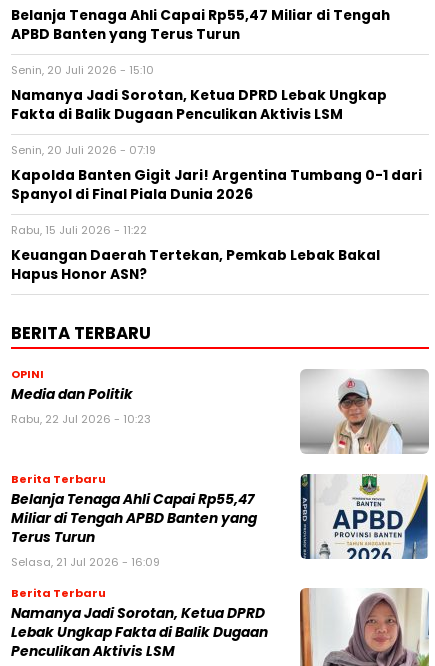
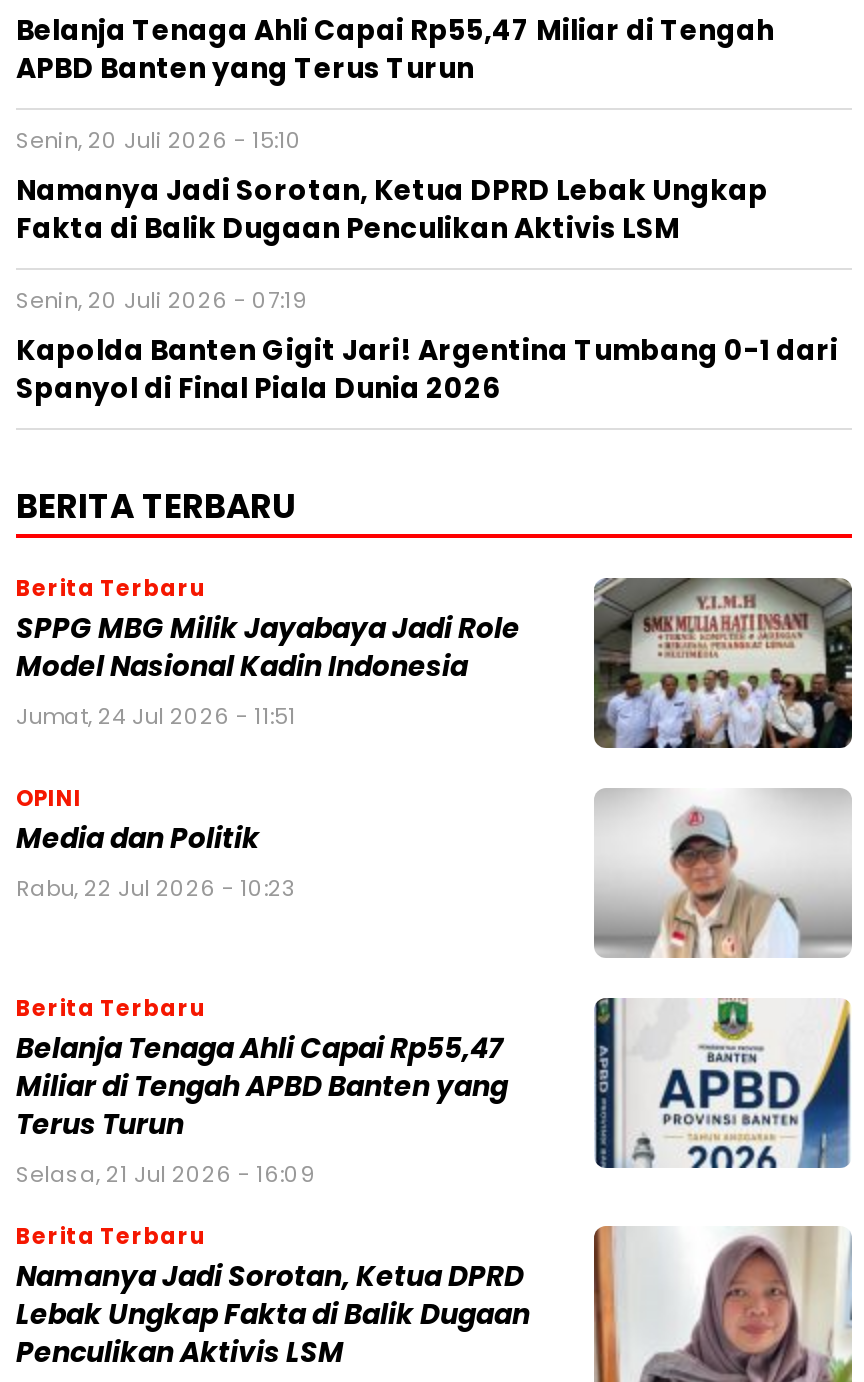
[11,222,380,284] Rabu, 15 Juli 2026 - 11:22 | Keuangan Daerah Tertekan, Pemkab Lebak Bakal | Hapus Honor ASN? -> none
moved [11,321,151,345] -> [16,482,296,530]: BERITA TERBARU
none -> [16,572,854,750] [image] | Berita Terbaru | SPPG MBG Milik Jayabaya Jadi Role | Model Nasional Kadin Indonesia | Jumat, 24 Jul 2026 - 11:51

